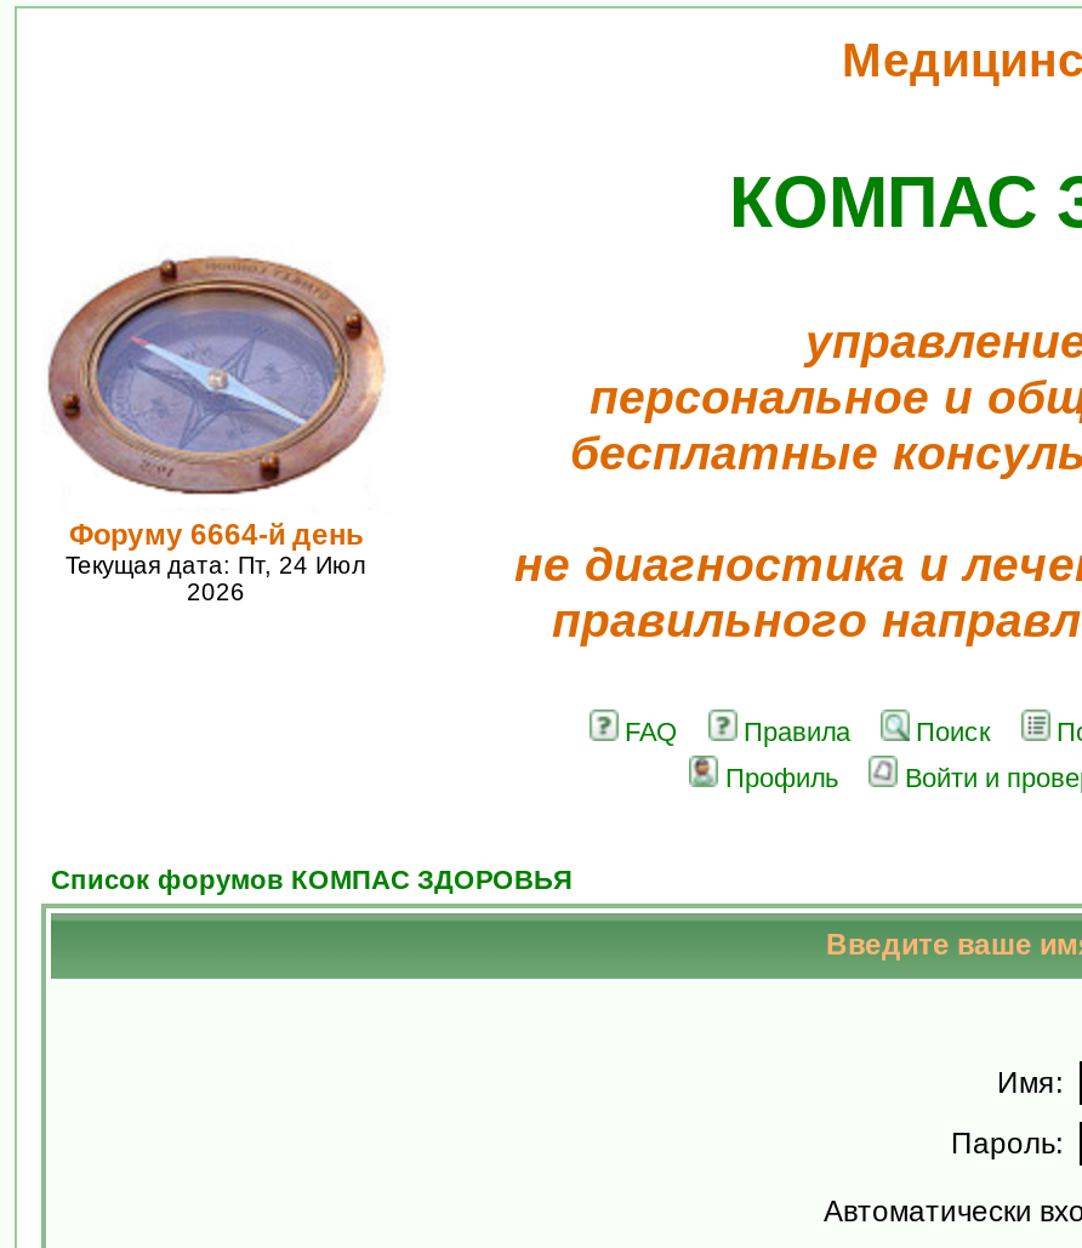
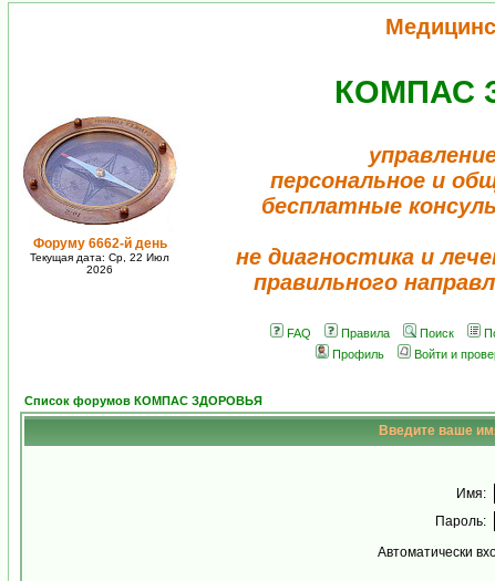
[69,518,363,552] Форуму 6664-й день -> [33,236,167,251] Форуму 6662-й день
[66,552,366,579] Текущая дата: Пт, 24 Июл -> [30,251,169,263] Текущая дата: Ср, 22 Июл

